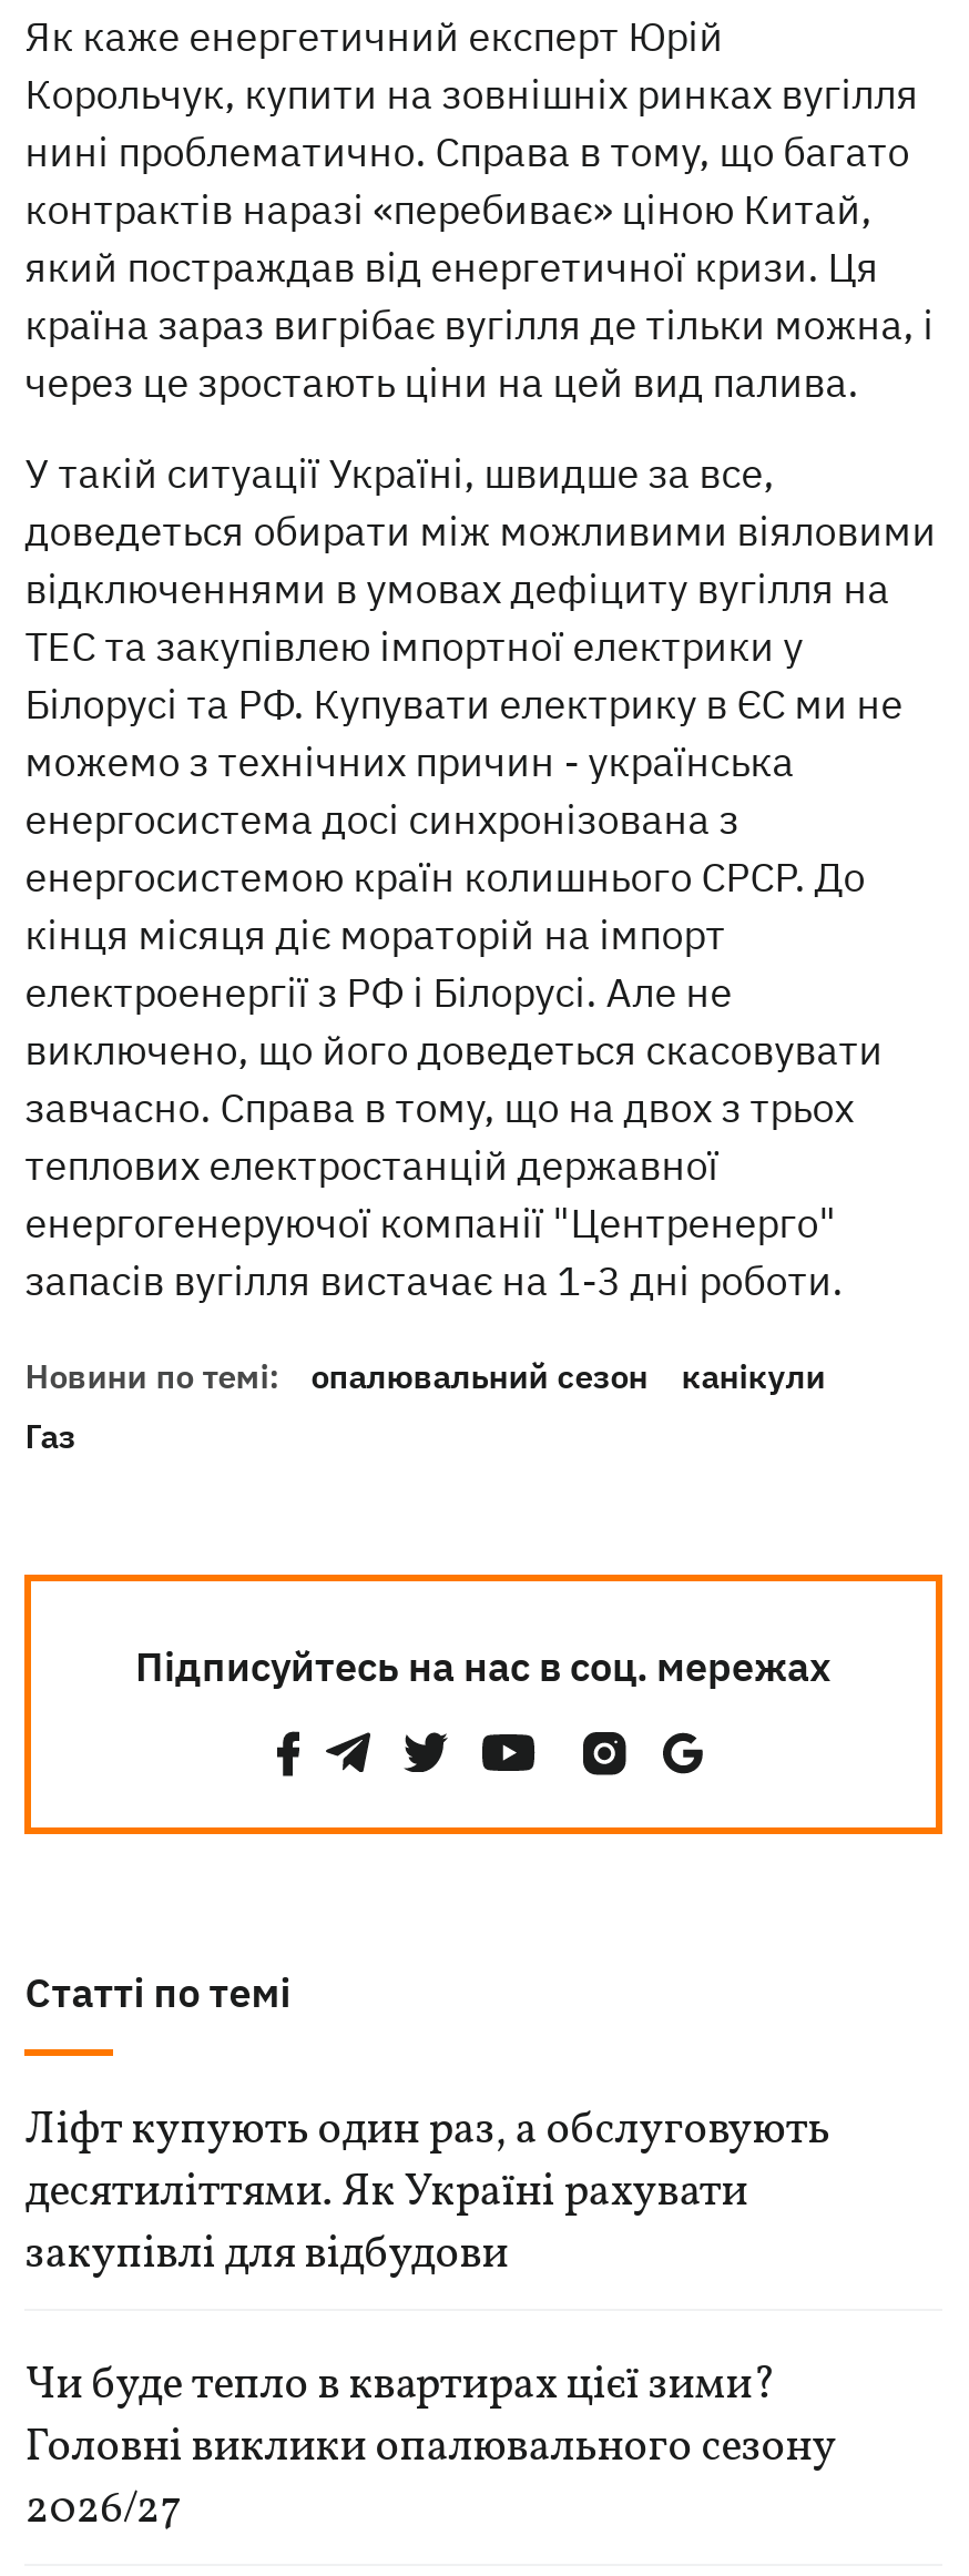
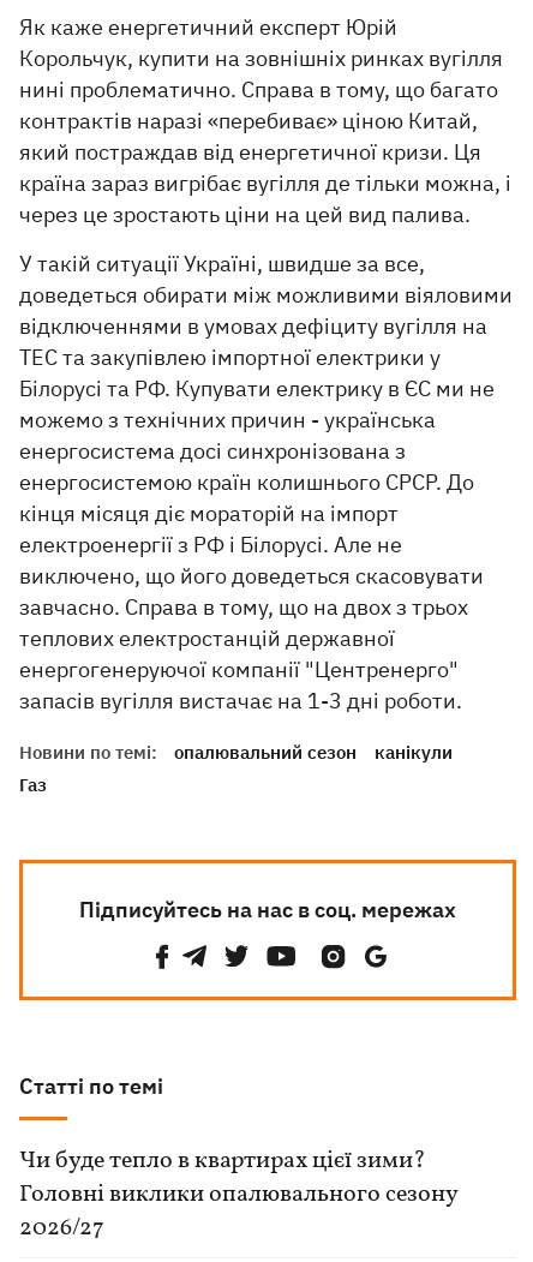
[25,2100,830,2287] Ліфт купують один раз, а обслуговують | десятиліттями. Як Україні рахувати | закупівлі для відбудови -> none

